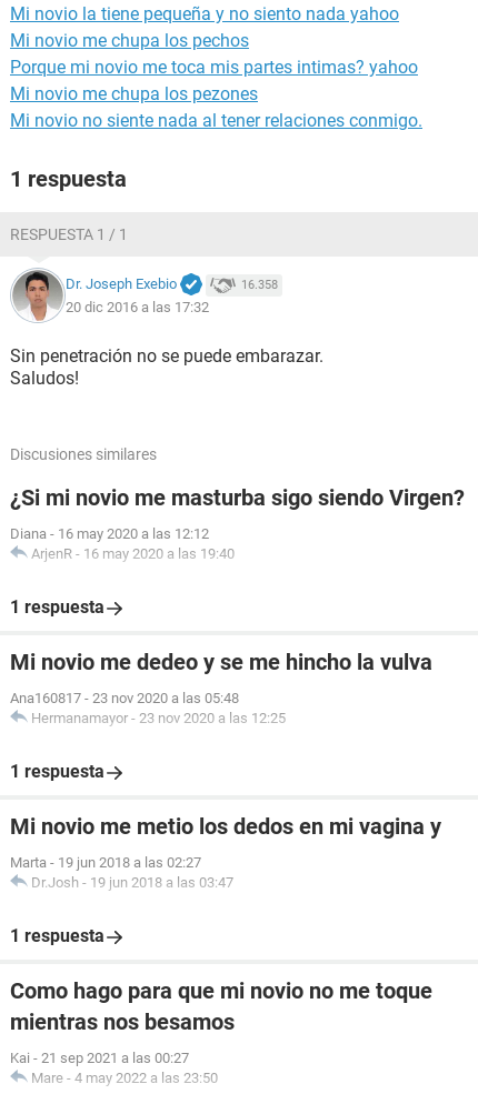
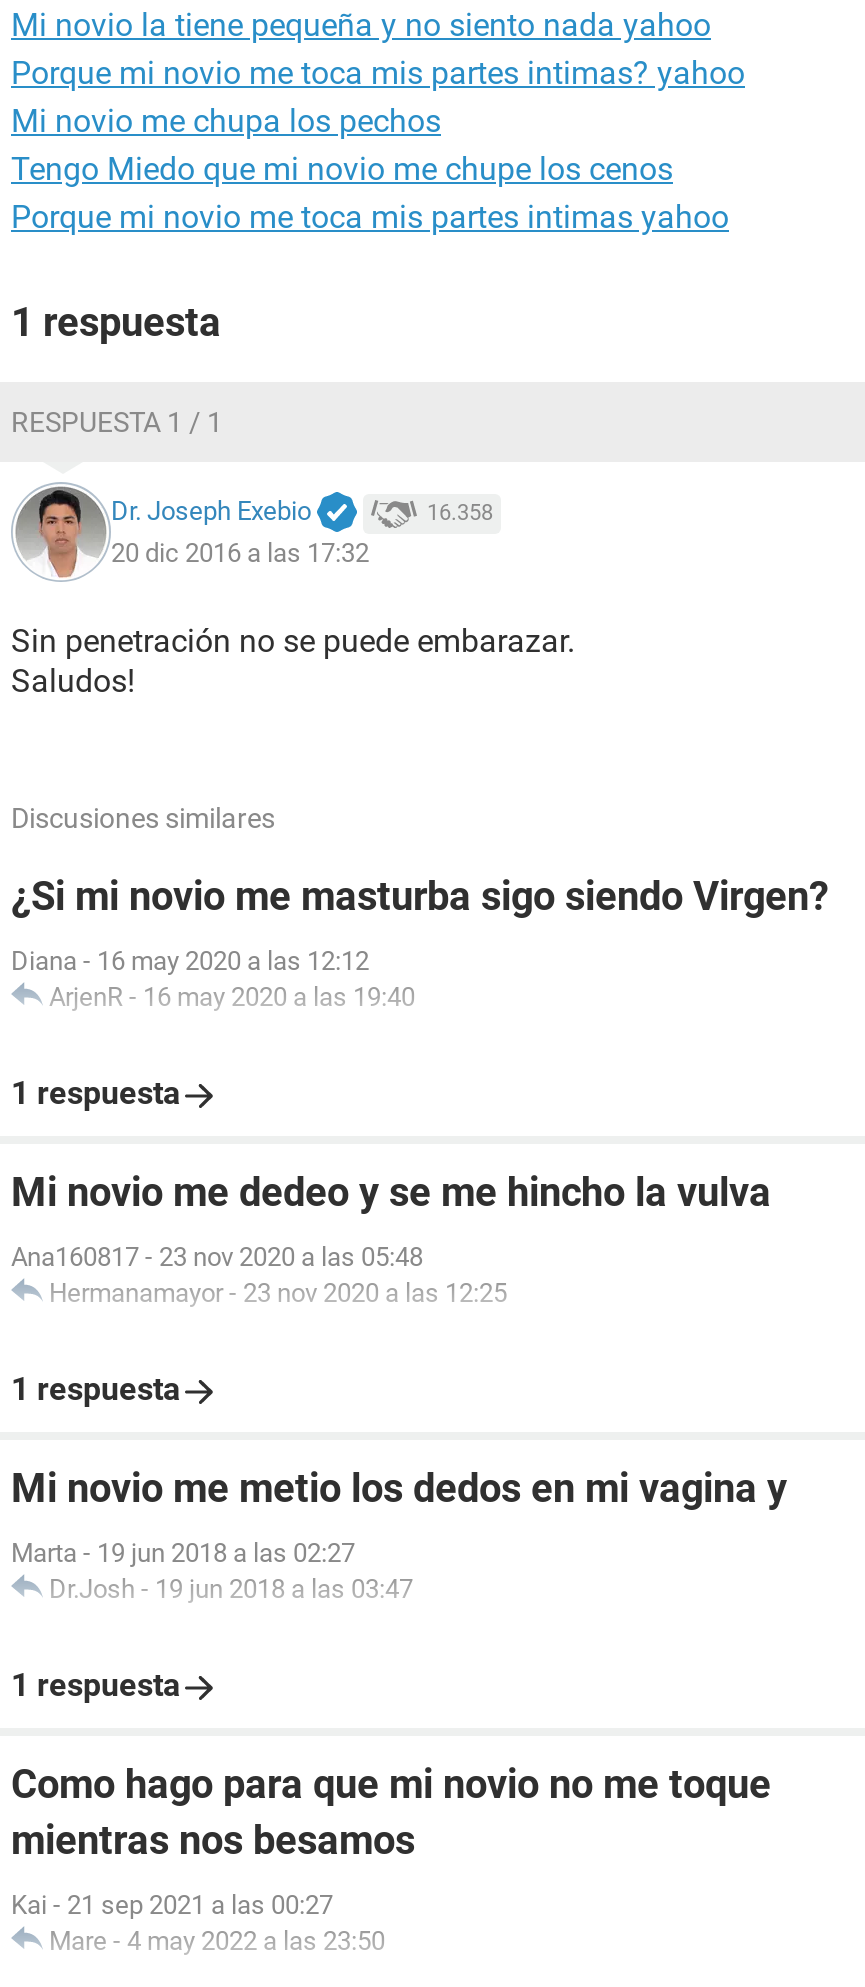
moved [10,30,249,51] -> [11,102,441,140]: Mi novio me chupa los pechos
moved [10,57,418,78] -> [11,54,745,92]: Porque mi novio me toca mis partes intimas? yahoo
[10,83,422,131] Mi novio me chupa los pezones | Mi novio no siente nada al tener relaciones conmigo. -> [11,150,729,236] Tengo Miedo que mi novio me chupe los cenos | Porque mi novio me toca mis partes intimas yahoo

